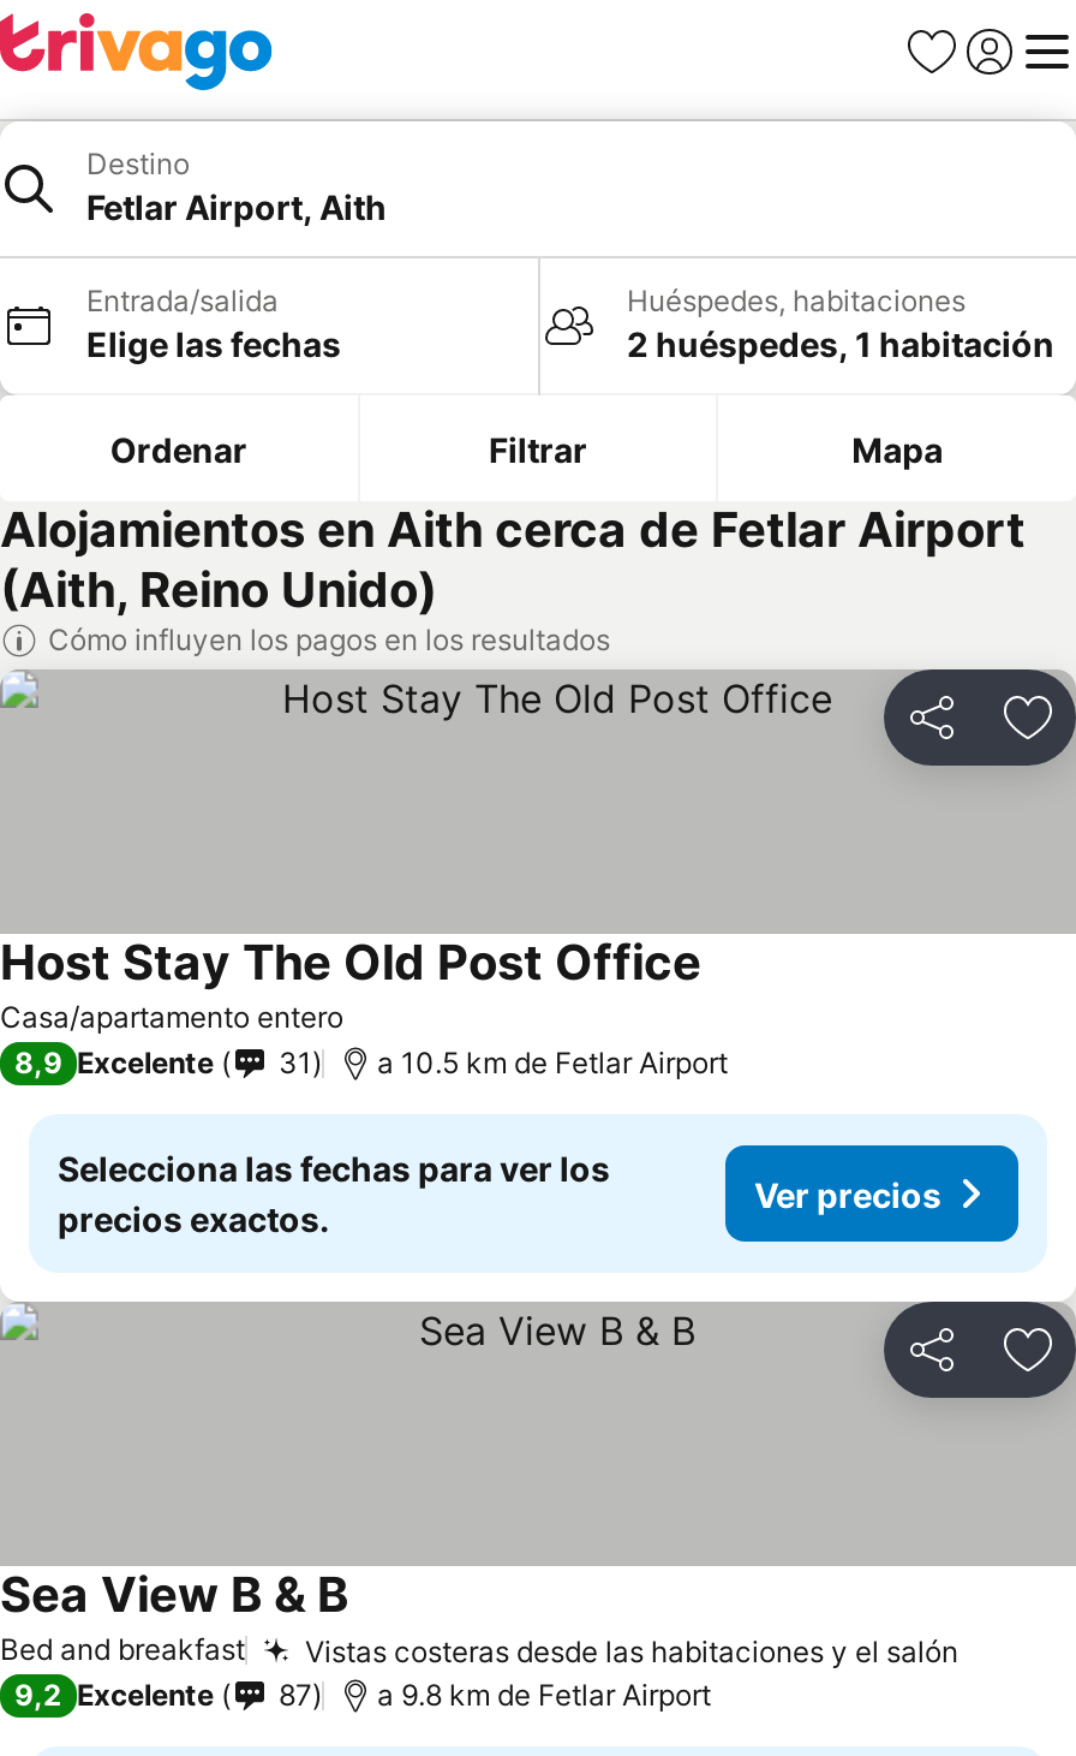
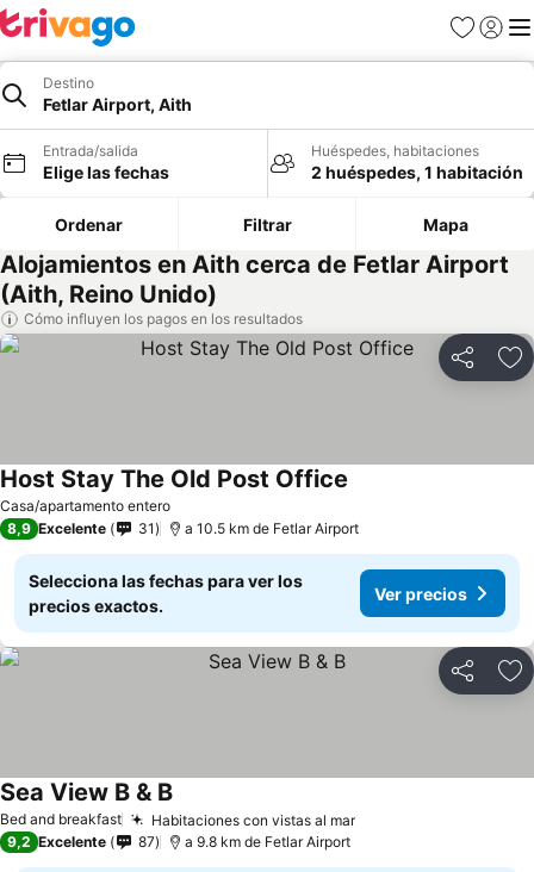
[305,1632,958,1668] Vistas costeras desde las habitaciones y el salón -> [151,811,355,829] Habitaciones con vistas al mar

